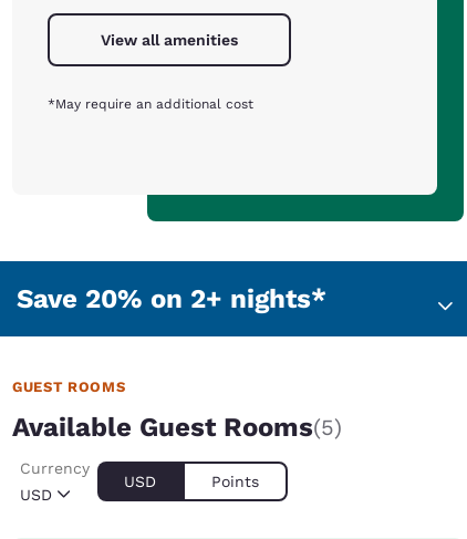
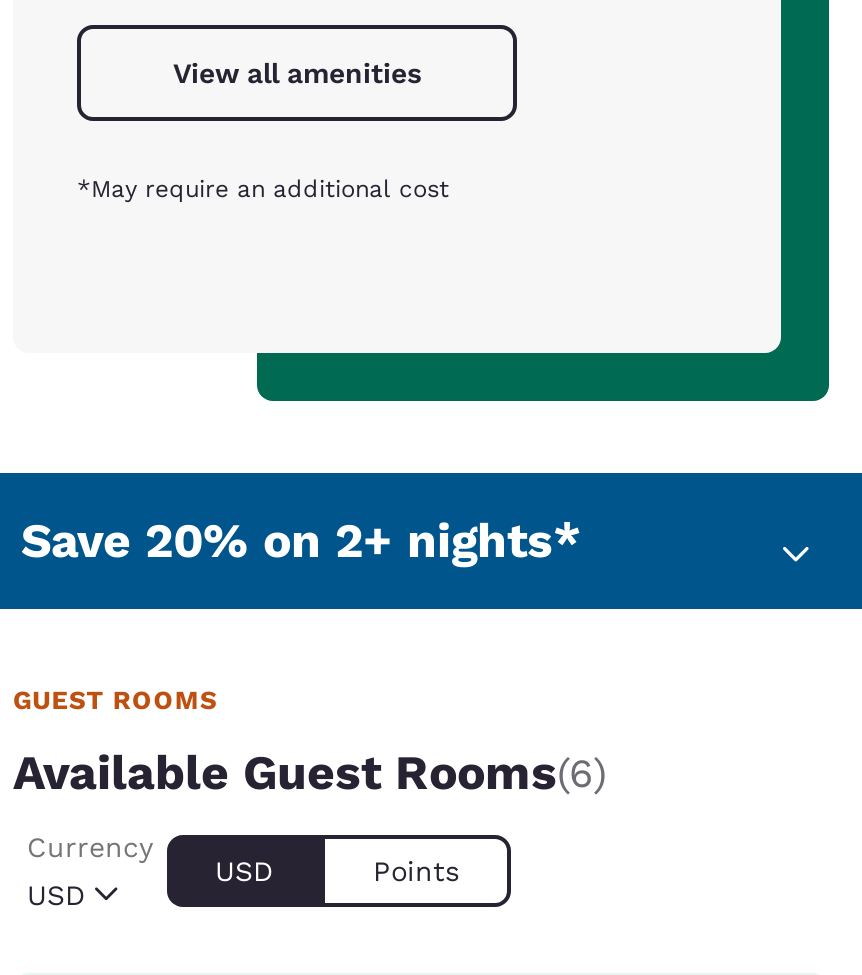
[12,412,342,443] Available Guest Rooms(5) -> [13,745,607,801] Available Guest Rooms(6)

